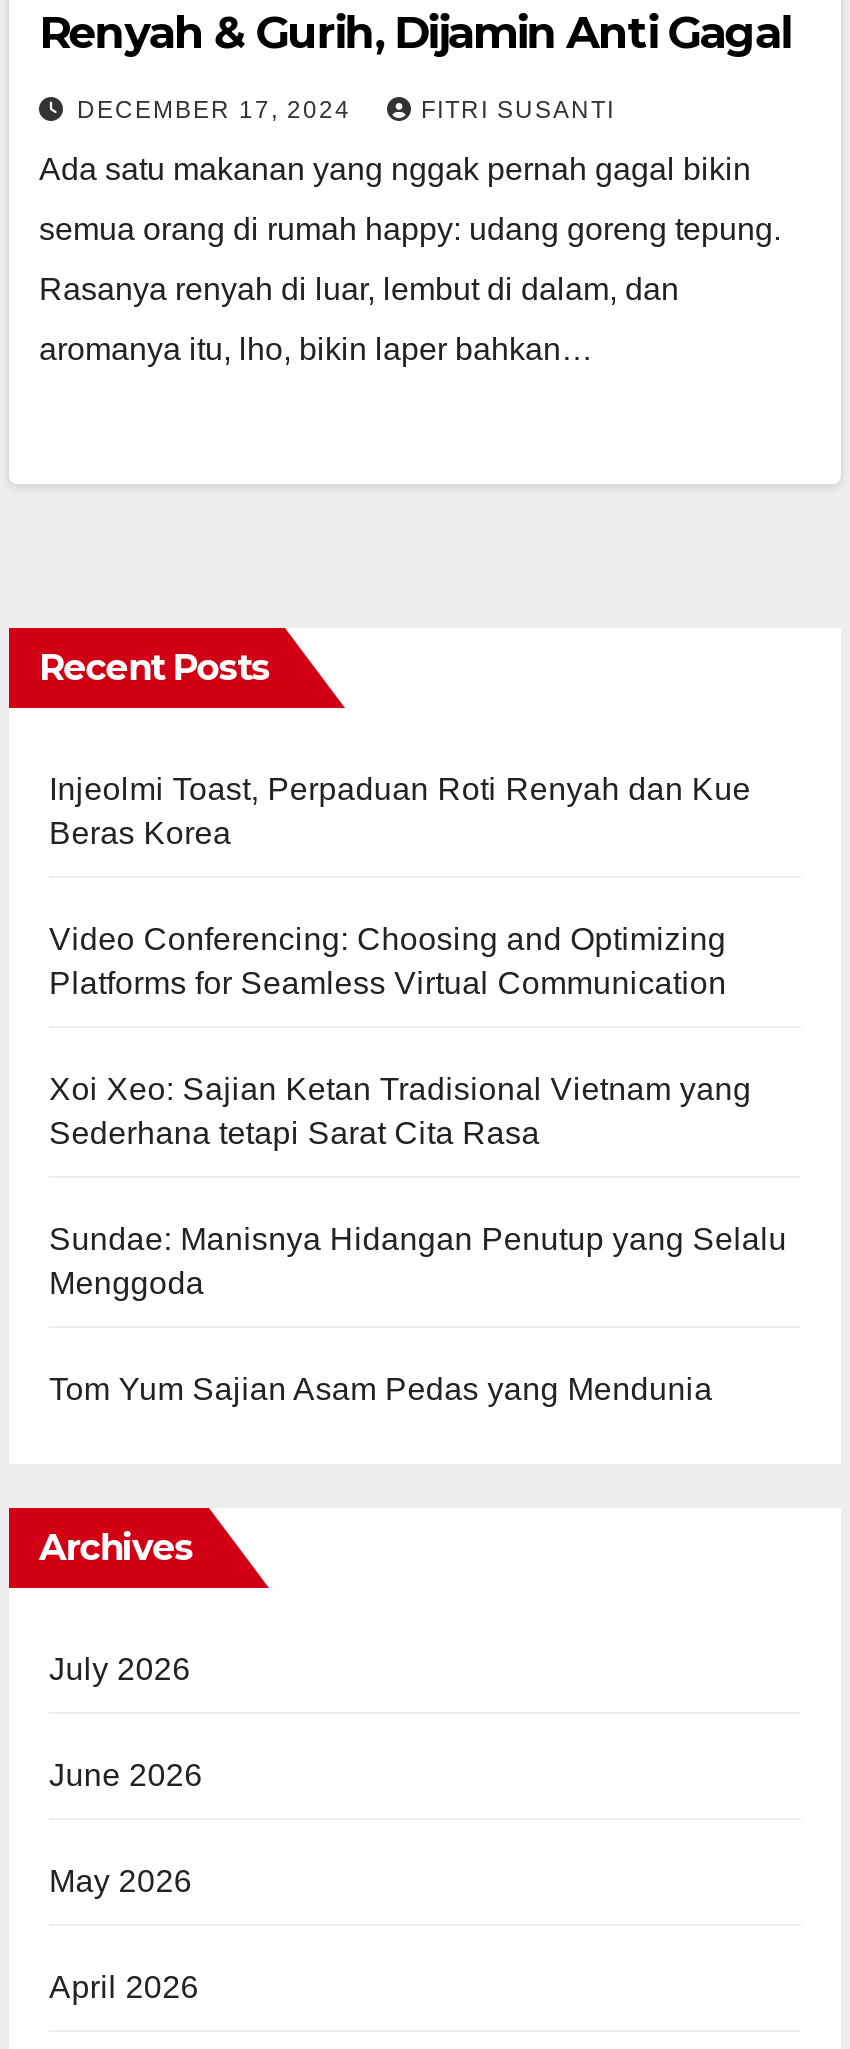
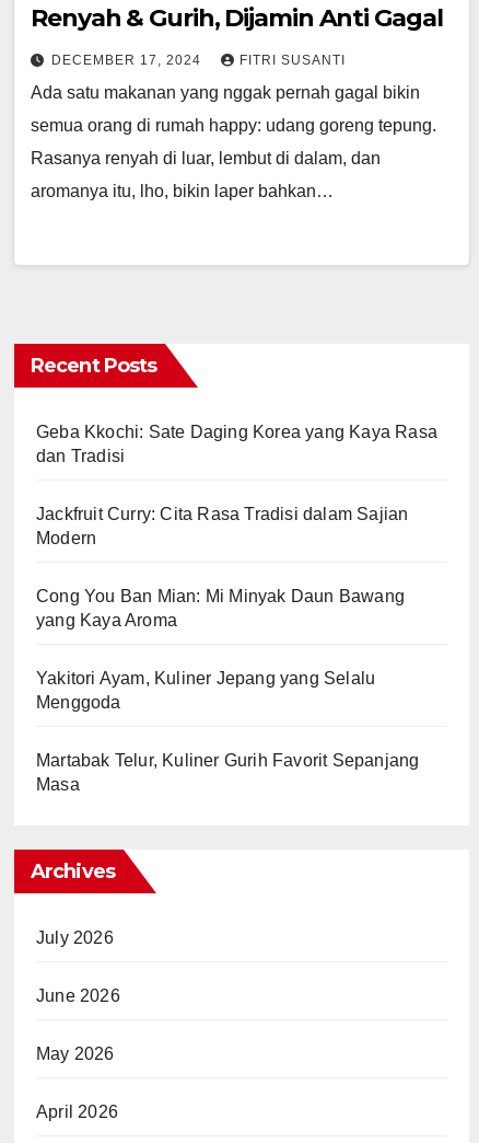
[49,773,751,851] Injeolmi Toast, Perpaduan Roti Renyah dan Kue | Beras Korea -> [36,423,437,466] Geba Kkochi: Sate Daging Korea yang Kaya Rasa | dan Tradisi
[49,923,727,1001] Video Conferencing: Choosing and Optimizing | Platforms for Seamless Virtual Communication -> [36,505,408,548] Jackfruit Curry: Cita Rasa Tradisi dalam Sajian | Modern
[49,1073,751,1151] Xoi Xeo: Sajian Ketan Tradisional Vietnam yang | Sederhana tetapi Sarat Cita Rasa -> [36,587,405,630] Cong You Ban Mian: Mi Minyak Daun Bawang | yang Kaya Aroma
[49,1223,787,1257] Sundae: Manisnya Hidangan Penutup yang Selalu -> [36,669,375,688] Yakitori Ayam, Kuliner Jepang yang Selalu
[49,1373,713,1407] Tom Yum Sajian Asam Pedas yang Mendunia -> [36,751,419,794] Martabak Telur, Kuliner Gurih Favorit Sepanjang | Masa

